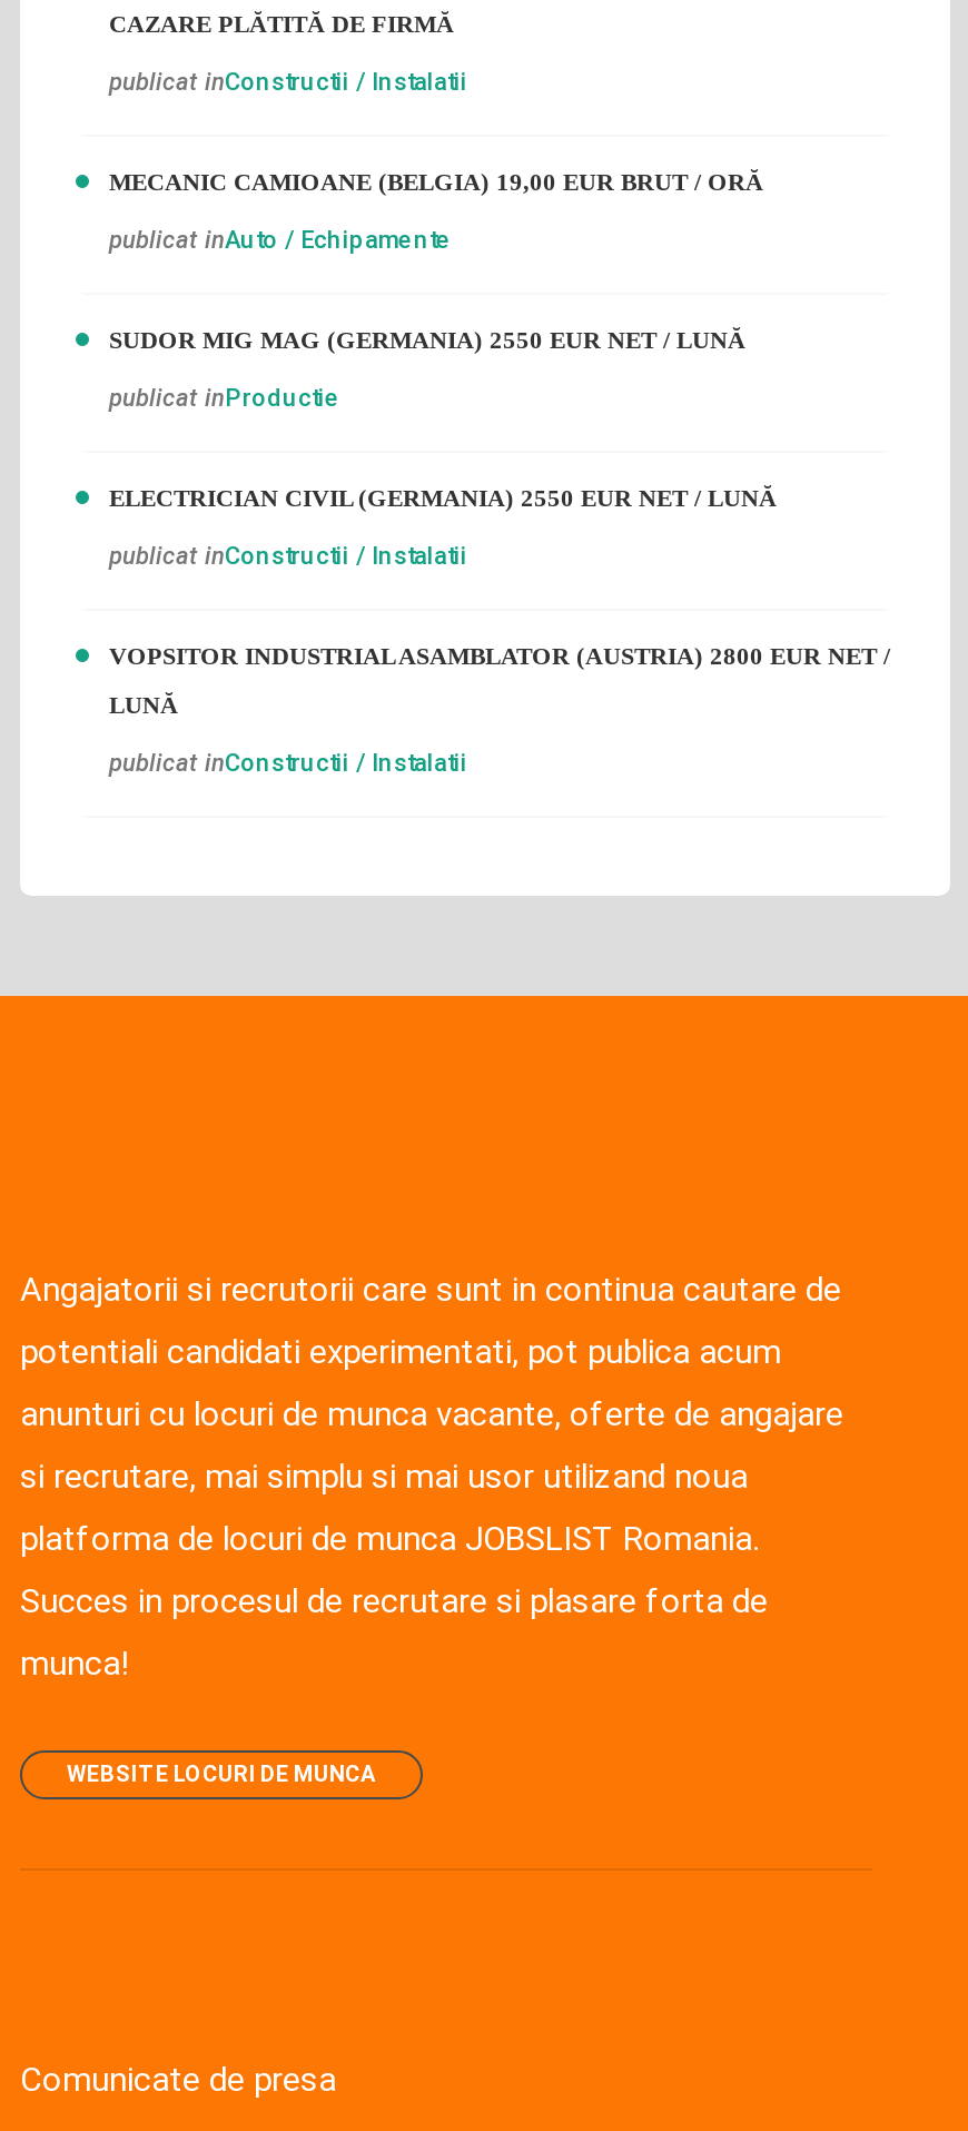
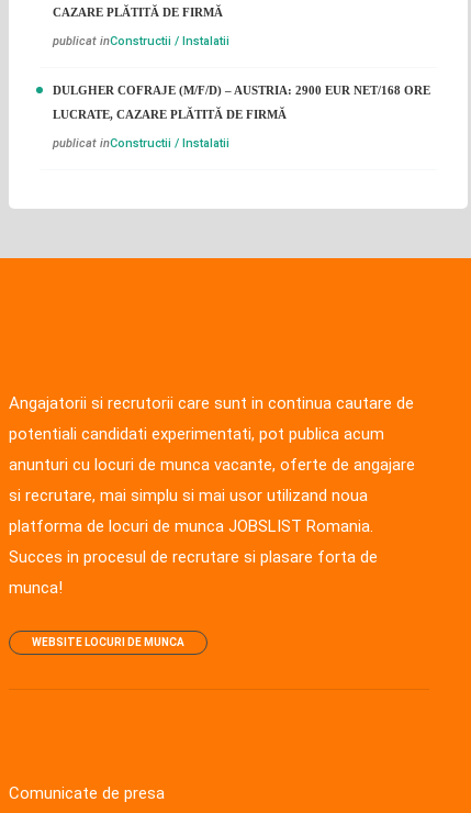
[109,168,890,718] MECANIC CAMIOANE (BELGIA) 19,00 EUR BRUT / ORĂ | publicat inAuto / Echipamente | SUDOR MIG MAG (GERMANIA) 2550 EUR NET / LUNĂ | publicat inProductie | ELECTRICIAN CIVIL (GERMANIA) 2550 EUR NET / LUNĂ | publicat inConstructii / Instalatii | VOPSITOR INDUSTRIAL ASAMBLATOR (AUSTRIA) 2800 EUR NET / | LUNĂ -> [53,83,430,121] DULGHER COFRAJE (M/F/D) – AUSTRIA: 2900 EUR NET/168 ORE | LUCRATE, CAZARE PLĂTITĂ DE FIRMĂ

